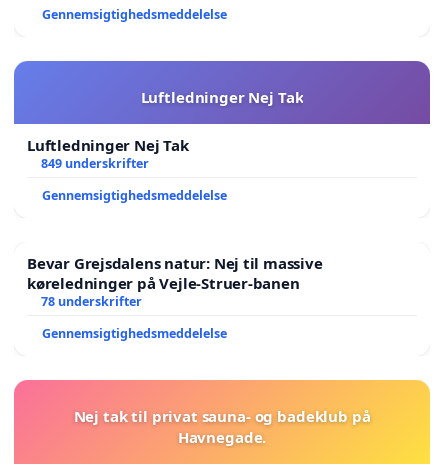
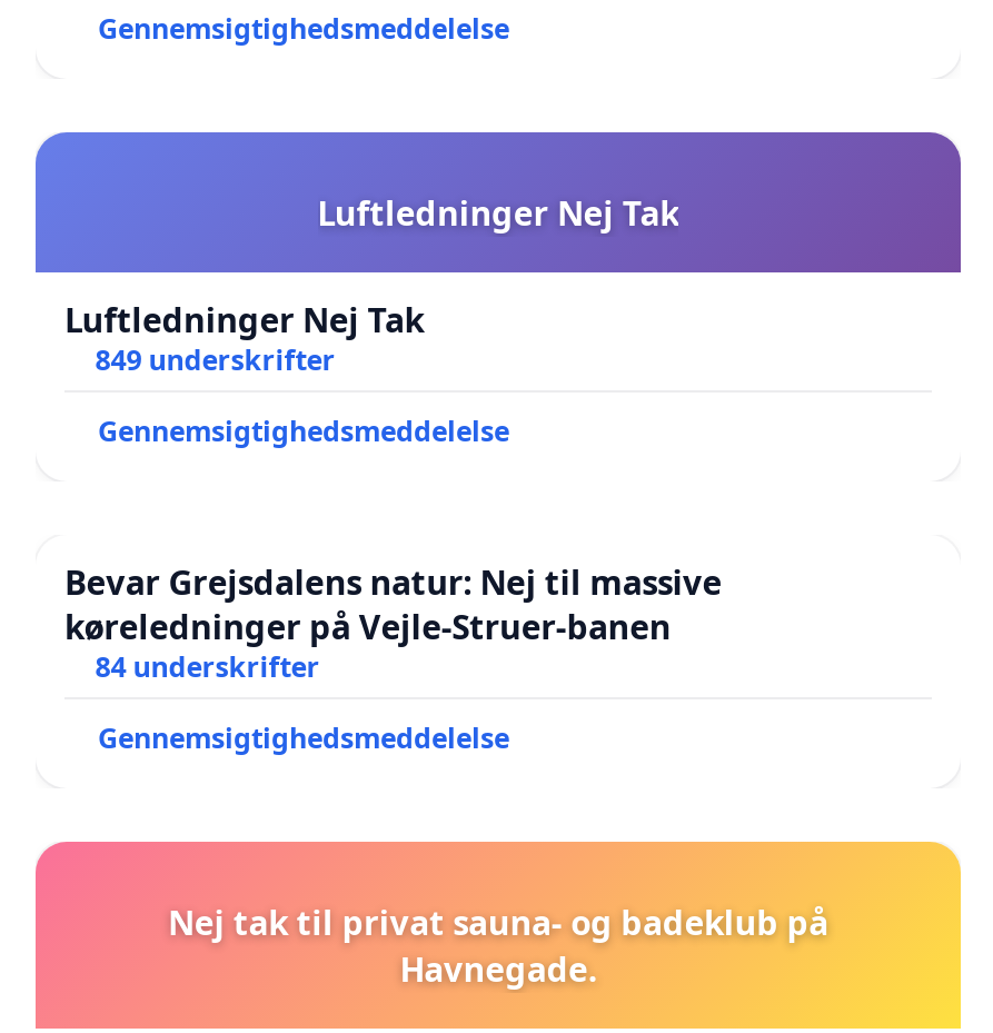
[41,293,142,310] 78 underskrifter -> [95,649,320,687] 84 underskrifter

